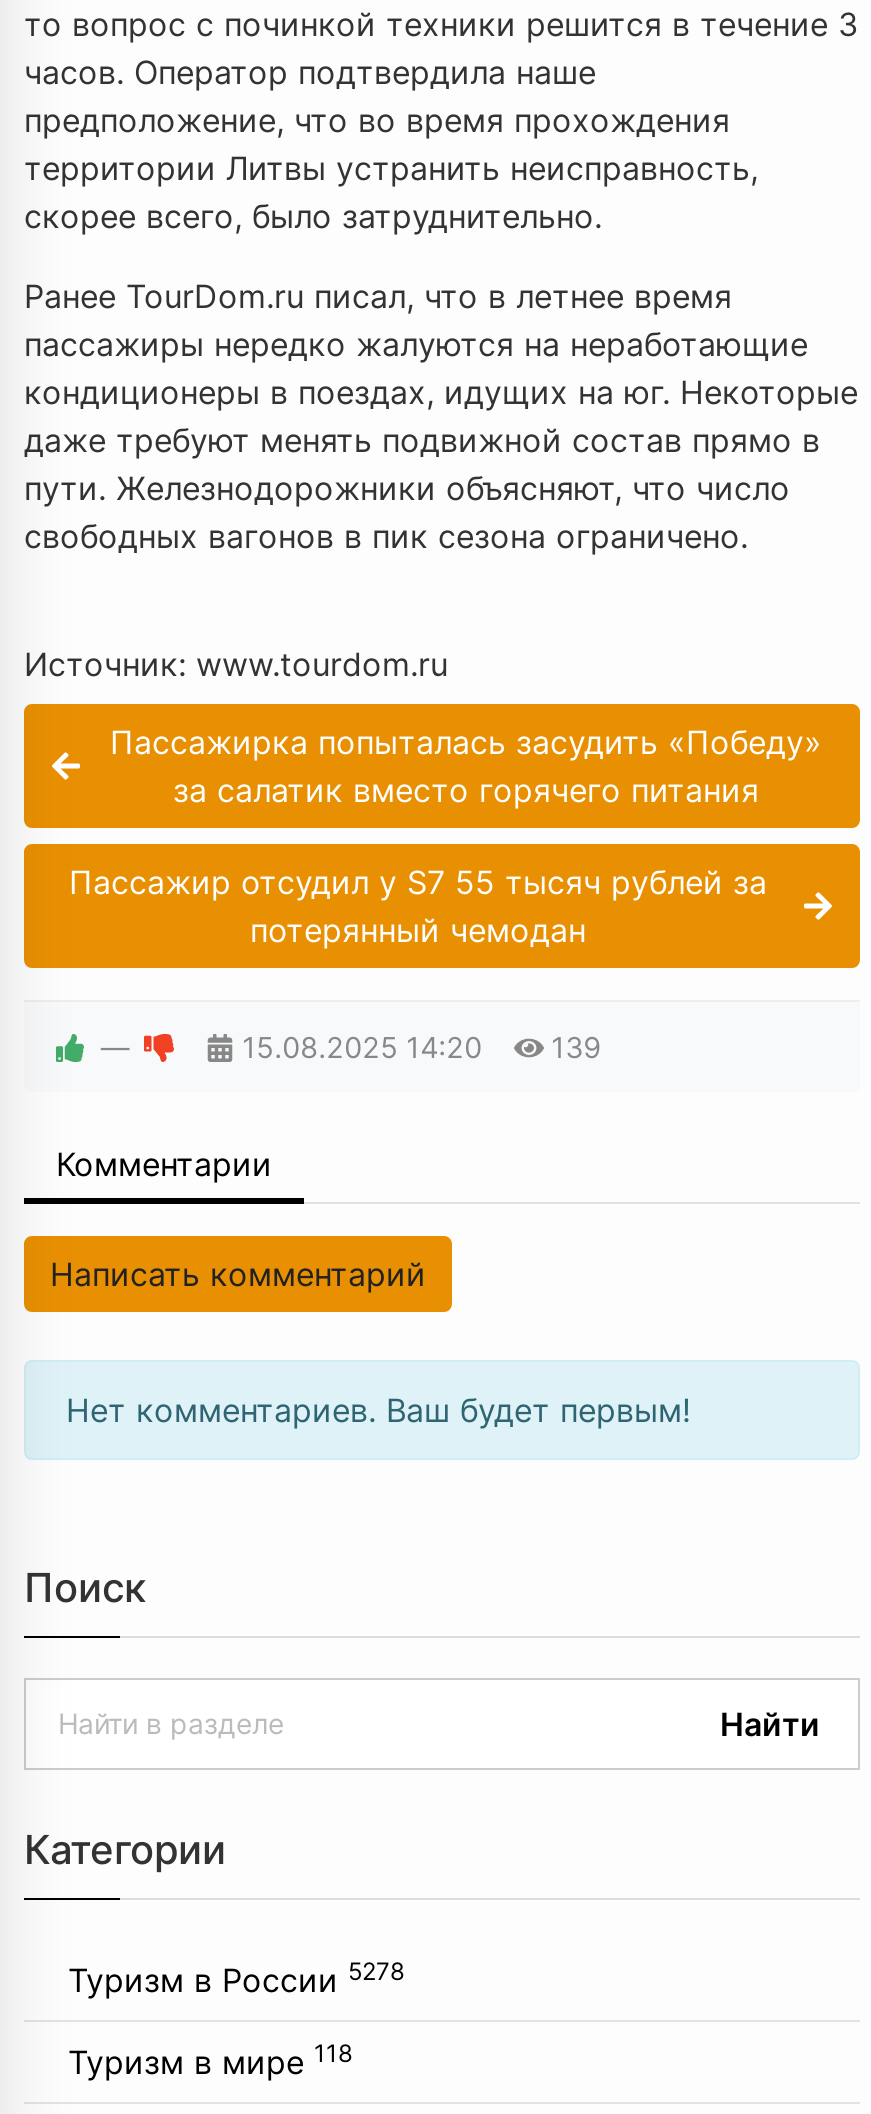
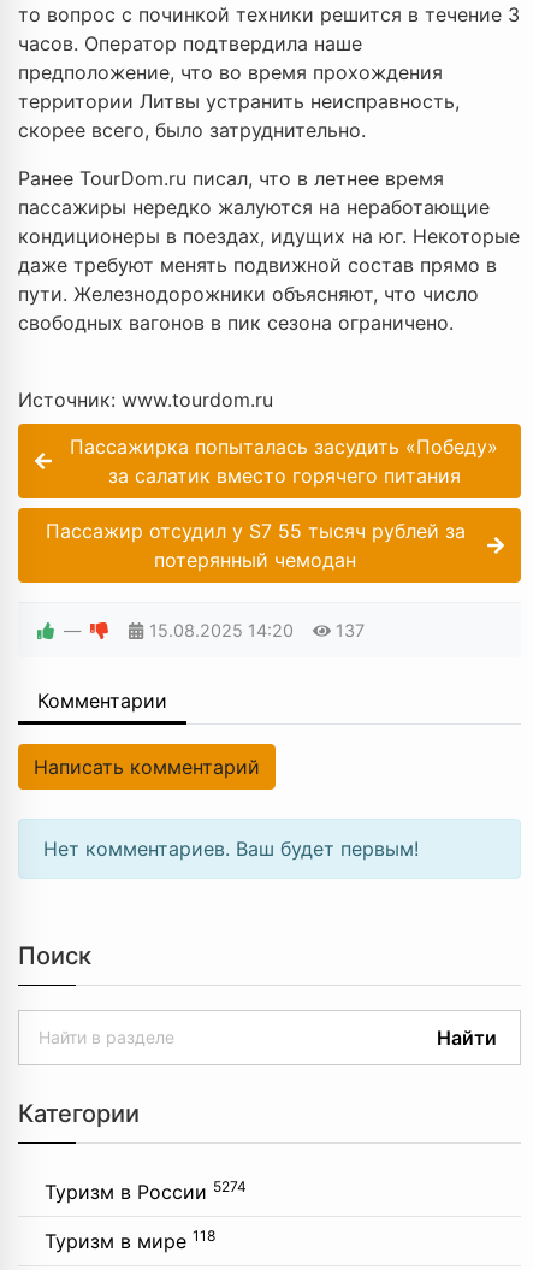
[242,1031,601,1065] 15.08.2025 14:20 139 -> [149,620,364,641] 15.08.2025 14:20 137
[68,1957,404,2001] Туризм в России 5278 -> [45,1178,247,1204] Туризм в России 5274

